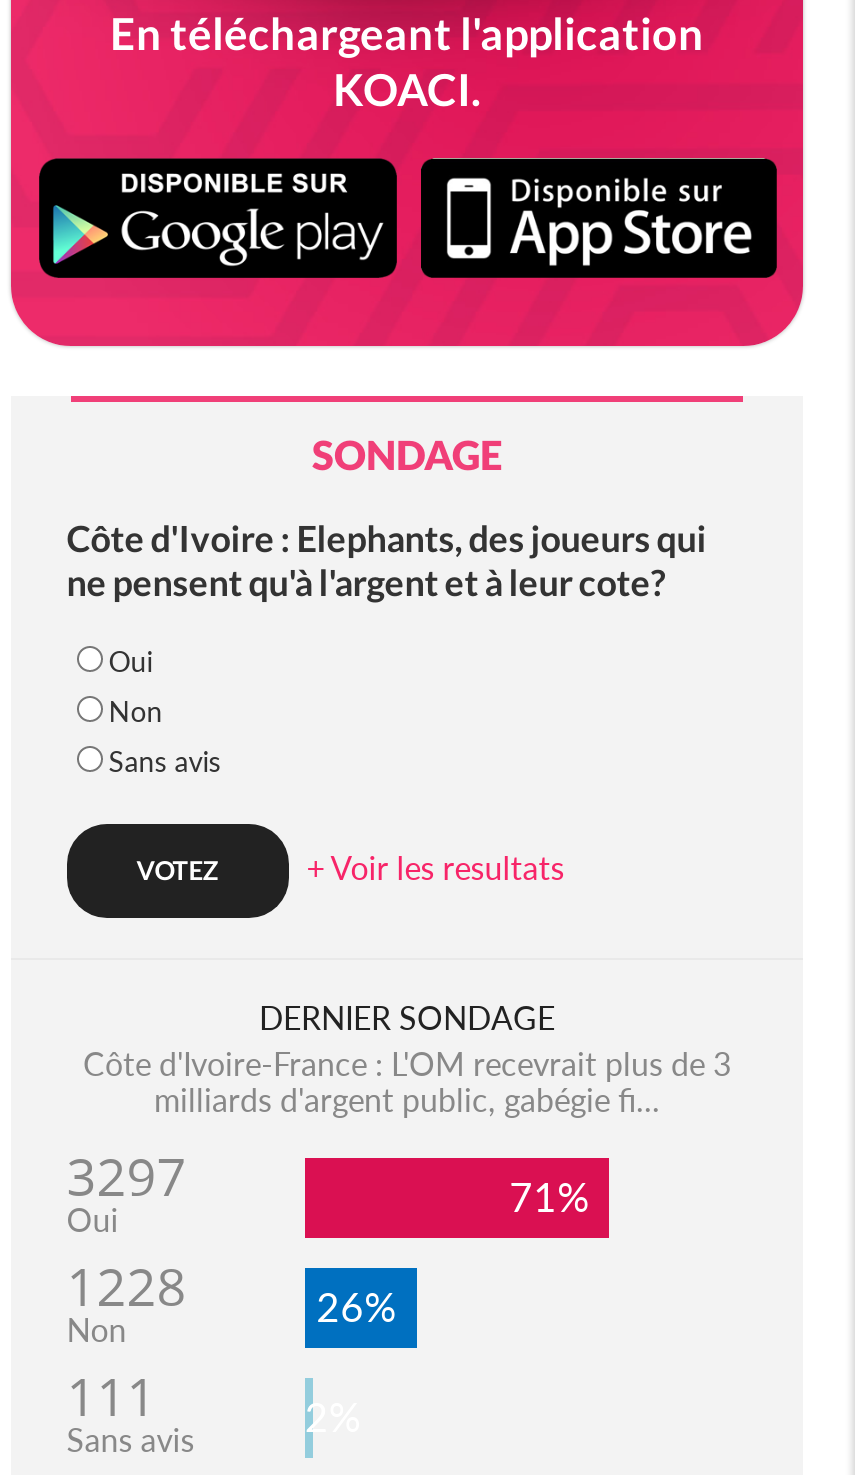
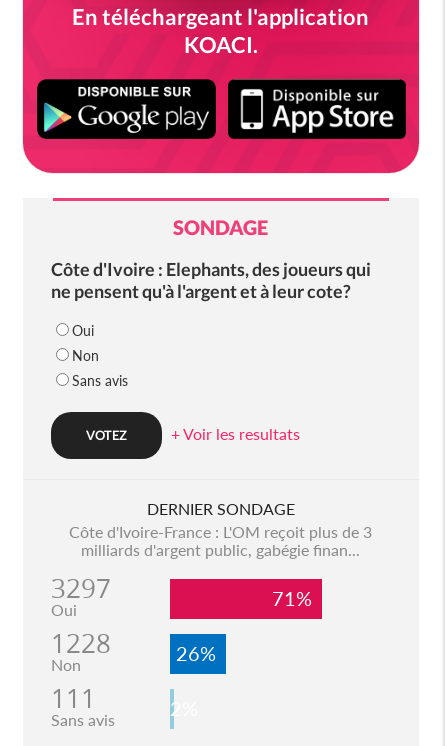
[83,1044,731,1082] Côte d'Ivoire-France : L'OM recevrait plus de 3 -> [69,522,372,541] Côte d'Ivoire-France : L'OM reçoit plus de 3
[154,1080,660,1118] milliards d'argent public, gabégie fi... -> [81,540,360,559] milliards d'argent public, gabégie finan...

